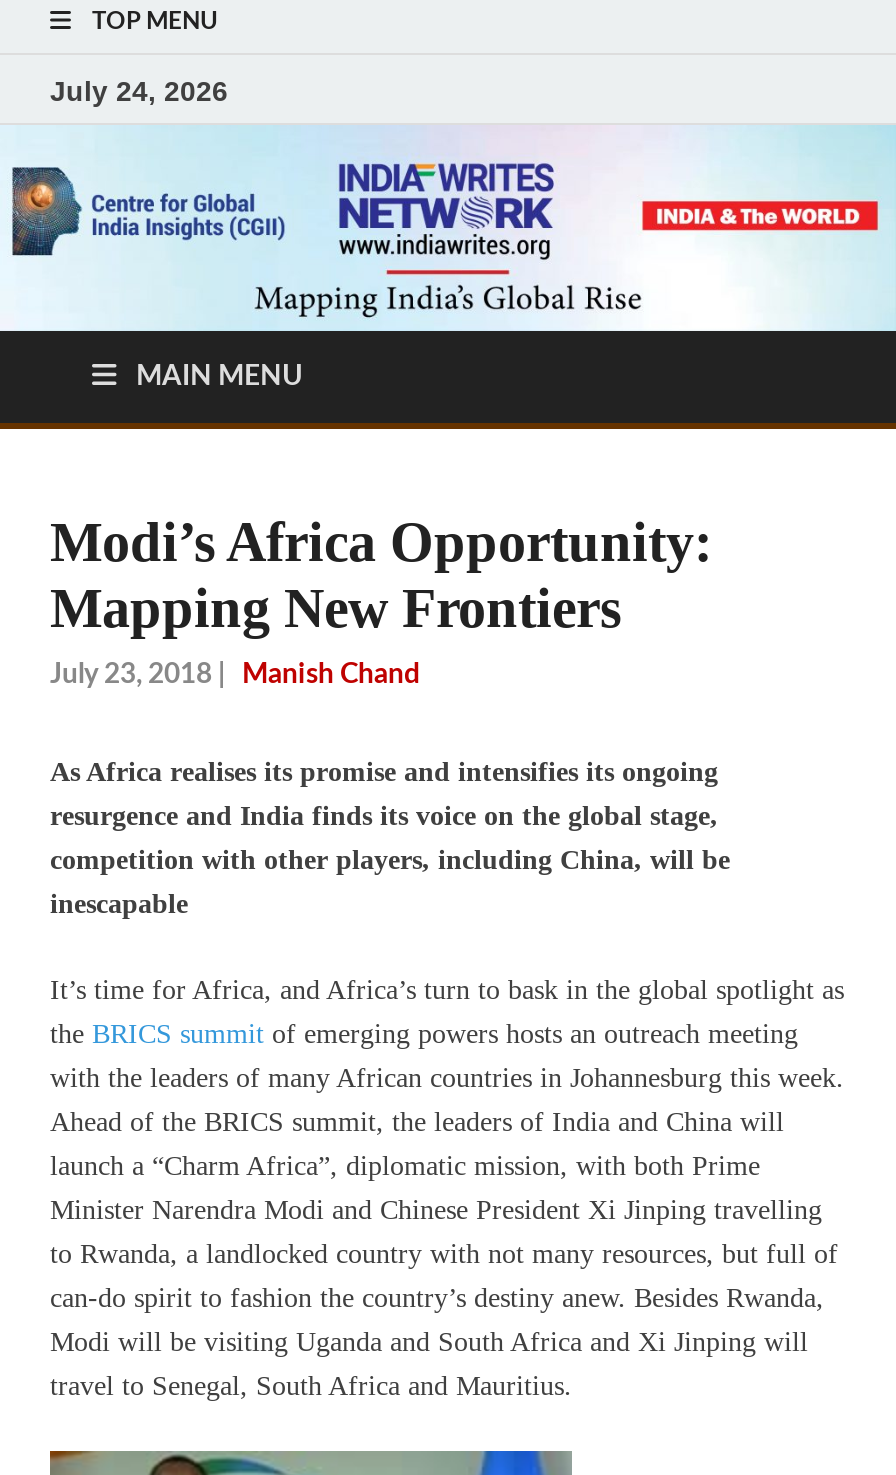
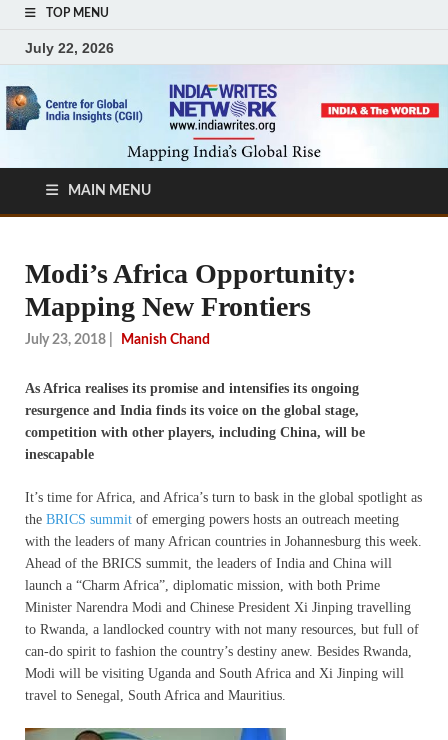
[50,74,228,106] July 24, 2026 -> [25,39,114,55] July 22, 2026

